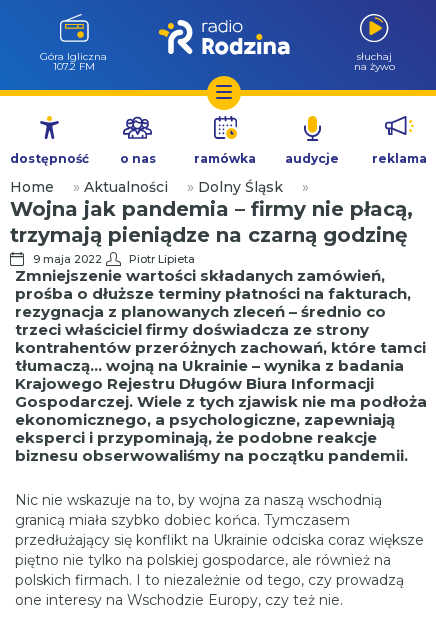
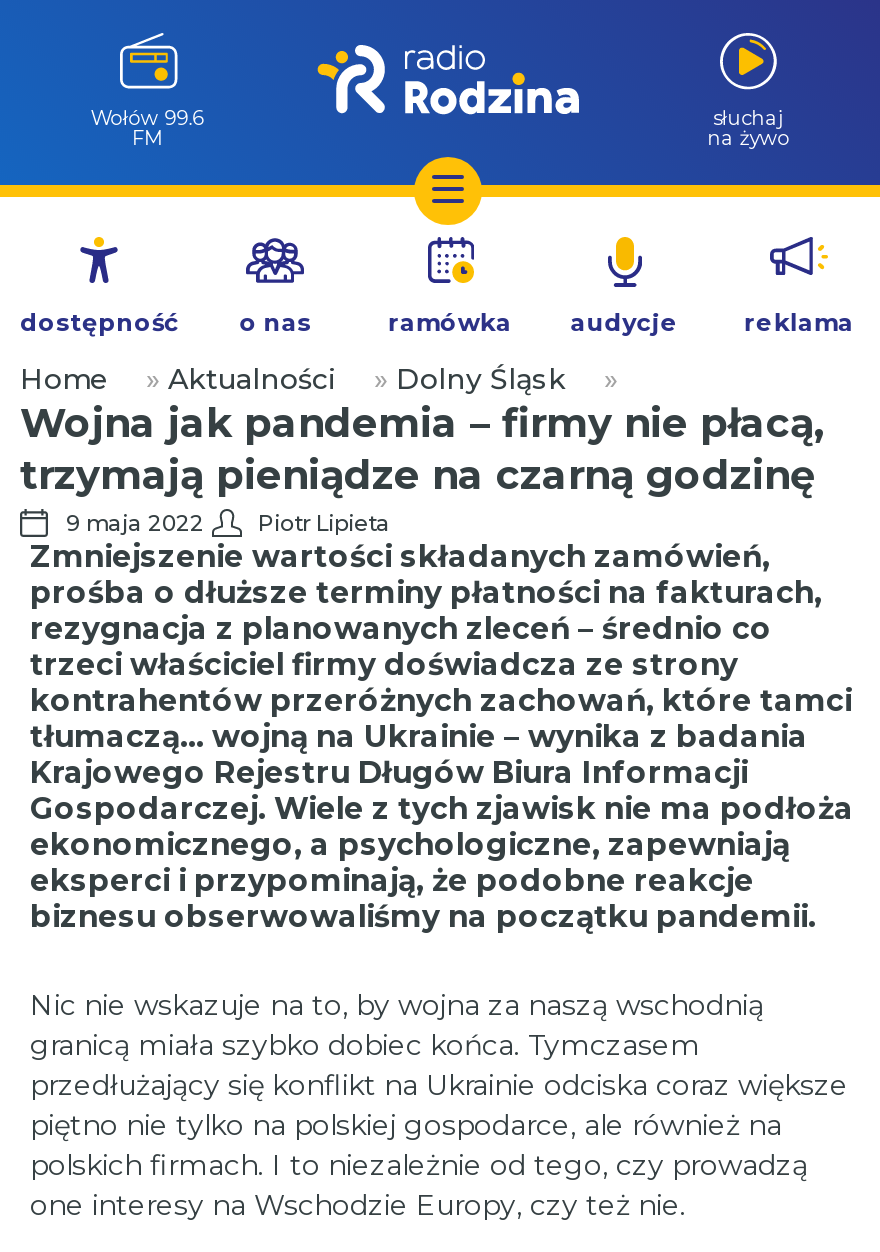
[40,50,107,73] Góra Igliczna | 107.2 FM -> [90,105,204,151] Wołów 99.6 | FM

